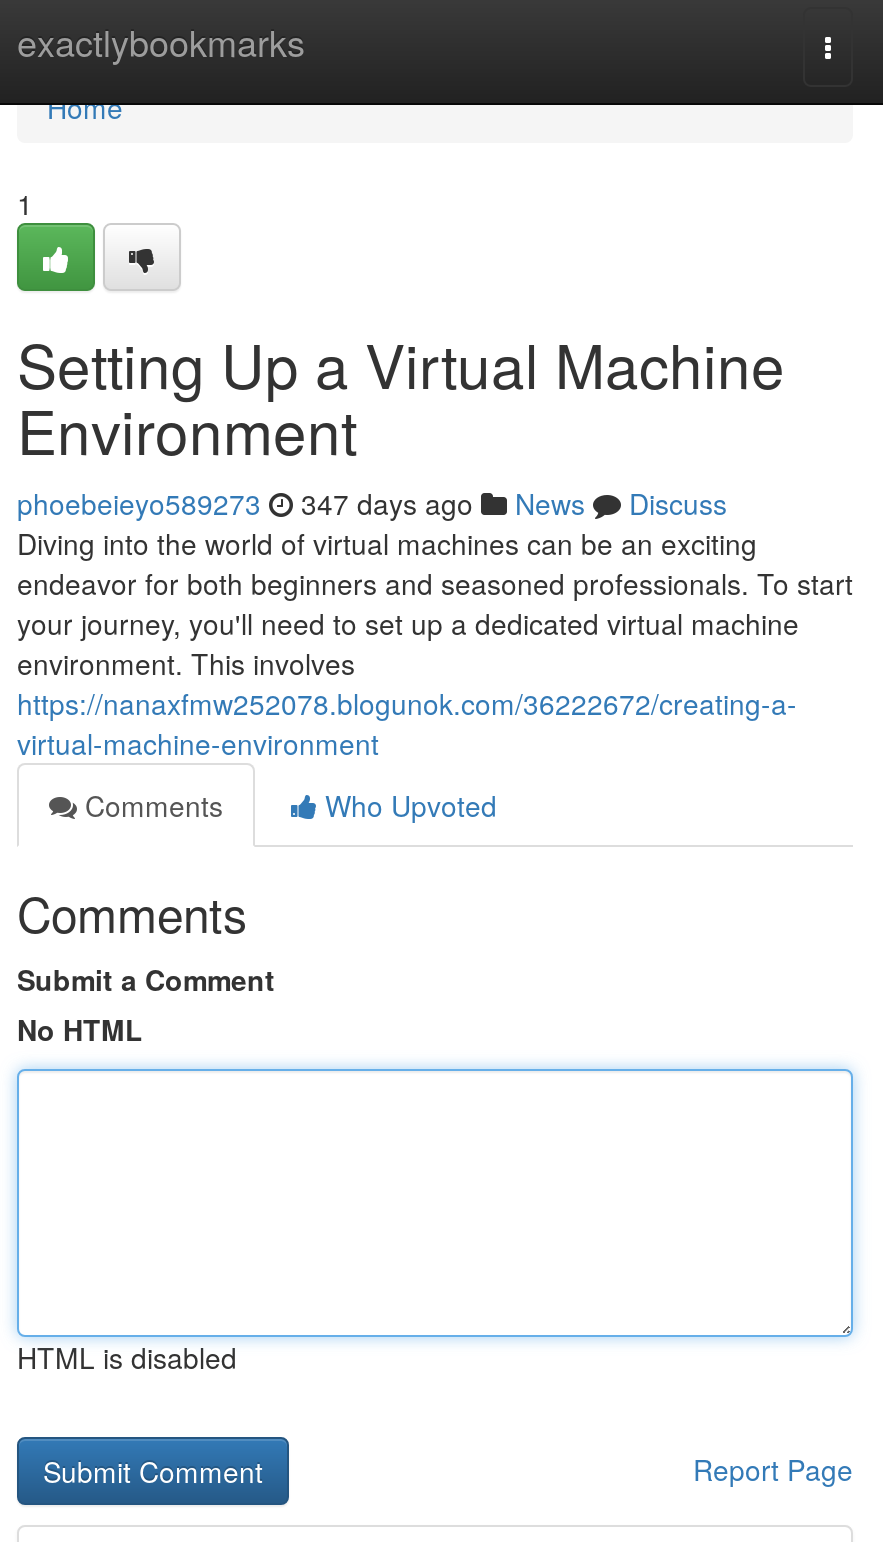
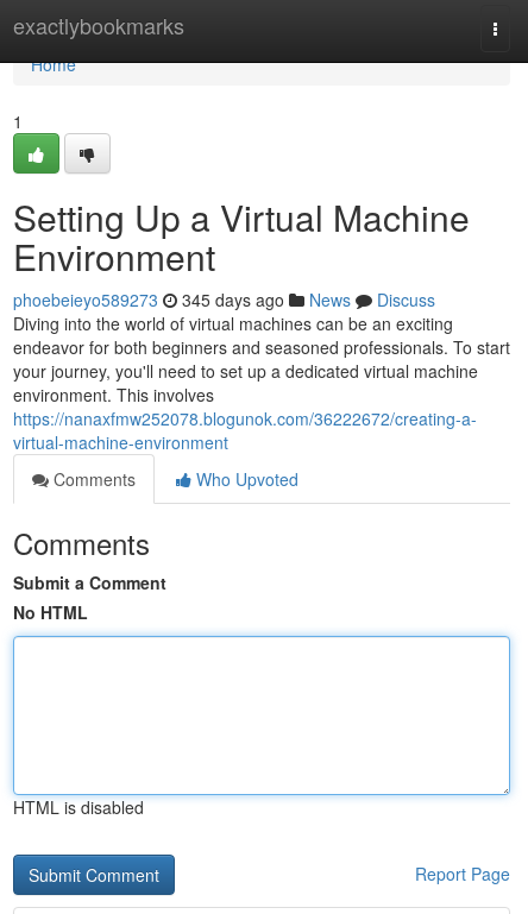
[17,483,727,523] phoebeieyo589273 347 days ago News Discuss -> [13,288,435,311] phoebeieyo589273 345 days ago News Discuss

